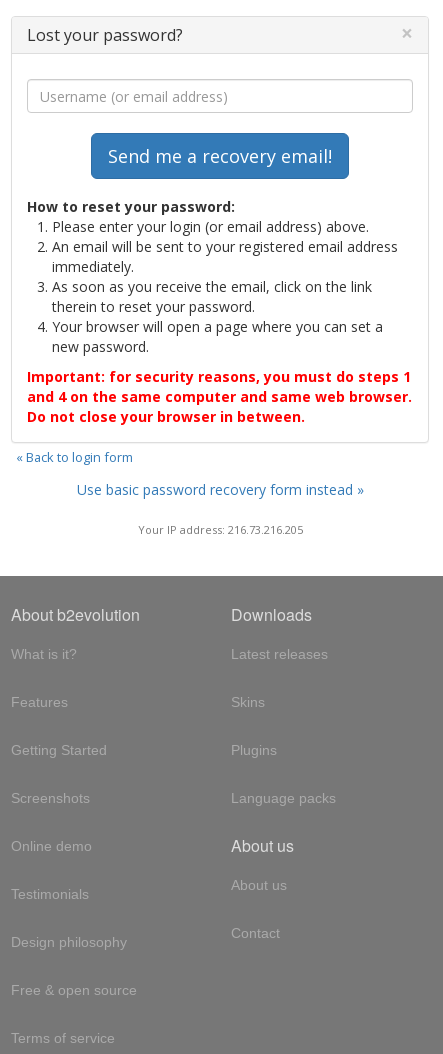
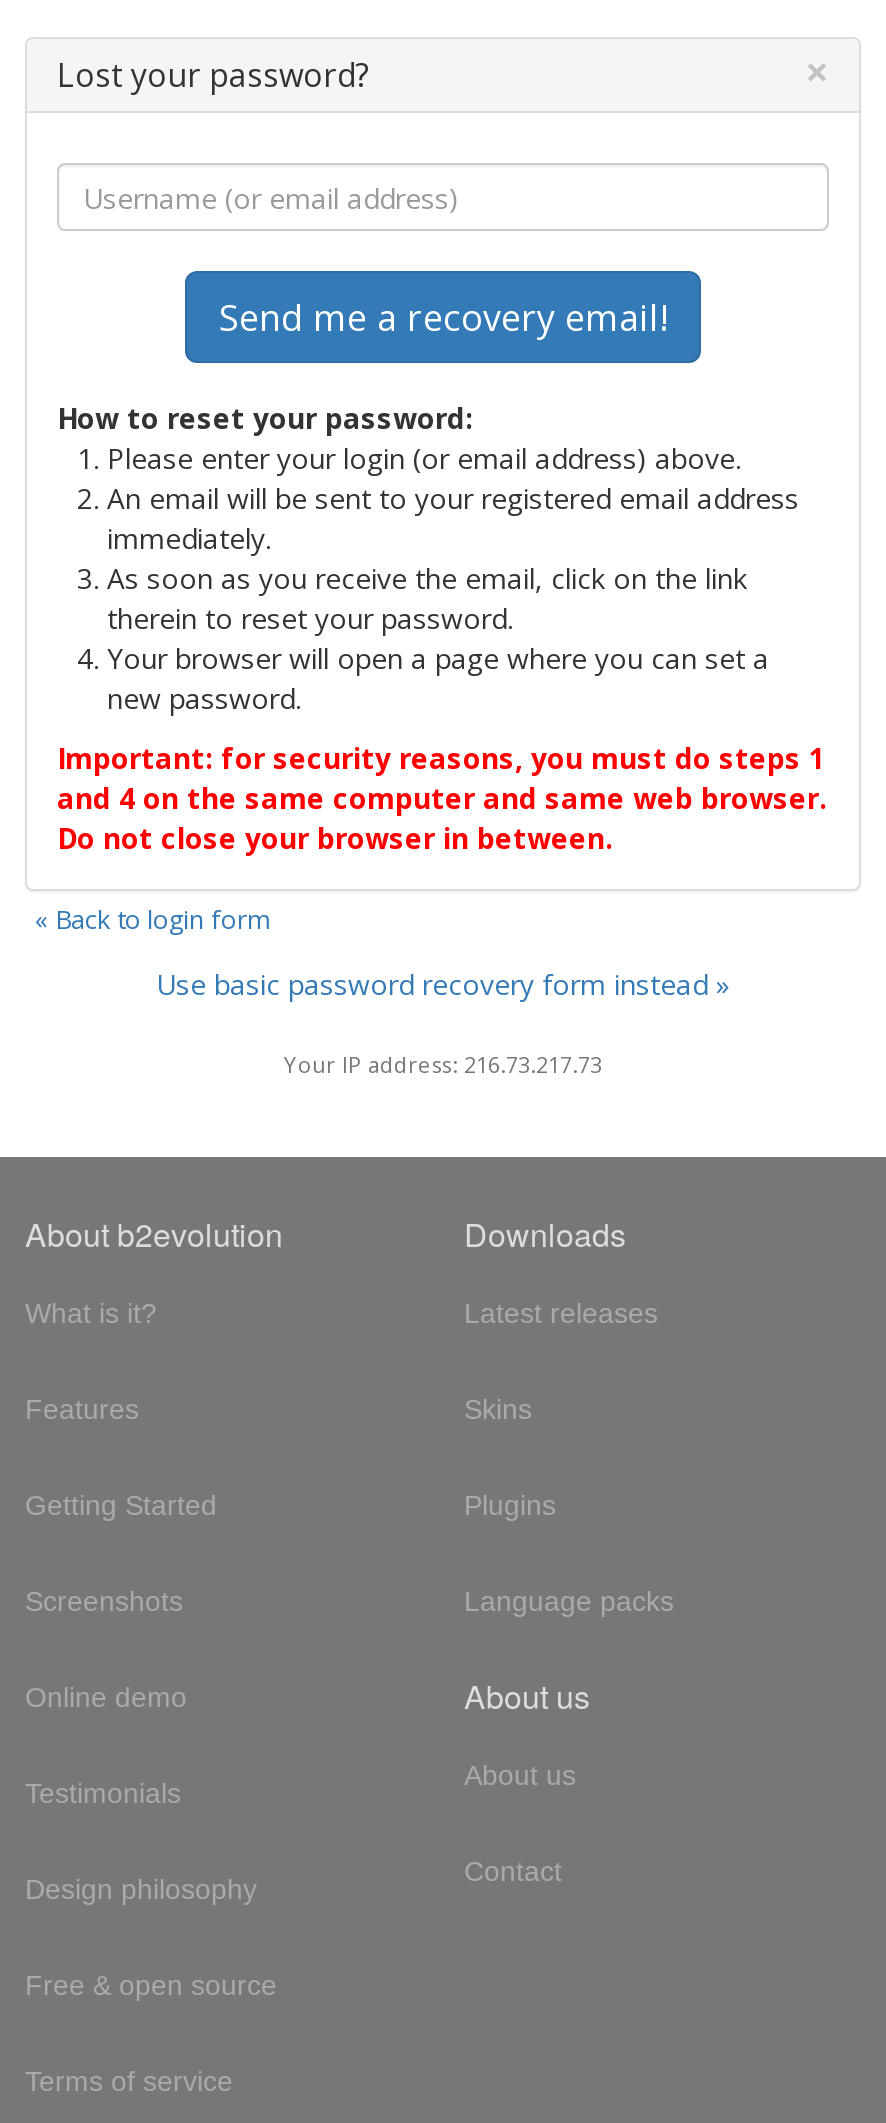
[137,522,302,537] Your IP address: 216.73.216.205 -> [284,1049,602,1079] Your IP address: 216.73.217.73

